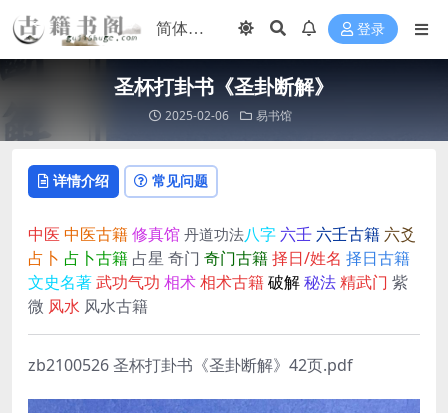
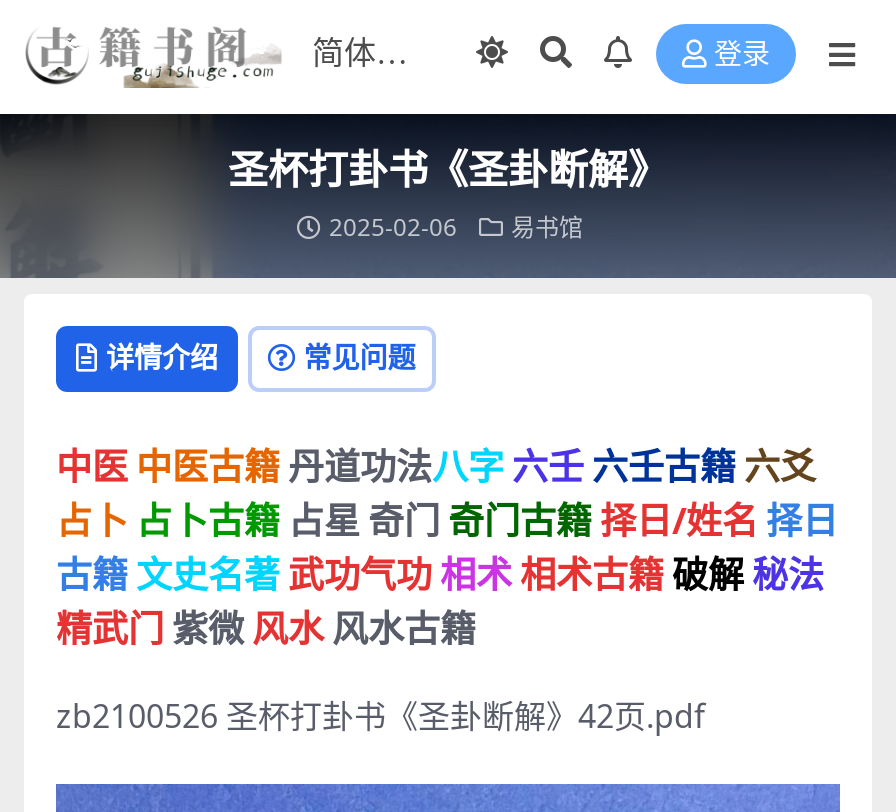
[28,223,416,317] 中医 中医古籍 修真馆 丹道功法八字 六壬 六壬古籍 六爻 | 占卜 占卜古籍 占星 奇门 奇门古籍 择日/姓名 择日古籍 | 文史名著 武功气功 相术 相术古籍 破解 秘法 精武门 紫 | 微 风水 风水古籍 -> [56,442,838,652] 中医 中医古籍 丹道功法八字 六壬 六壬古籍 六爻 | 占卜 占卜古籍 占星 奇门 奇门古籍 择日/姓名 择日 | 古籍 文史名著 武功气功 相术 相术古籍 破解 秘法 | 精武门 紫微 风水 风水古籍

